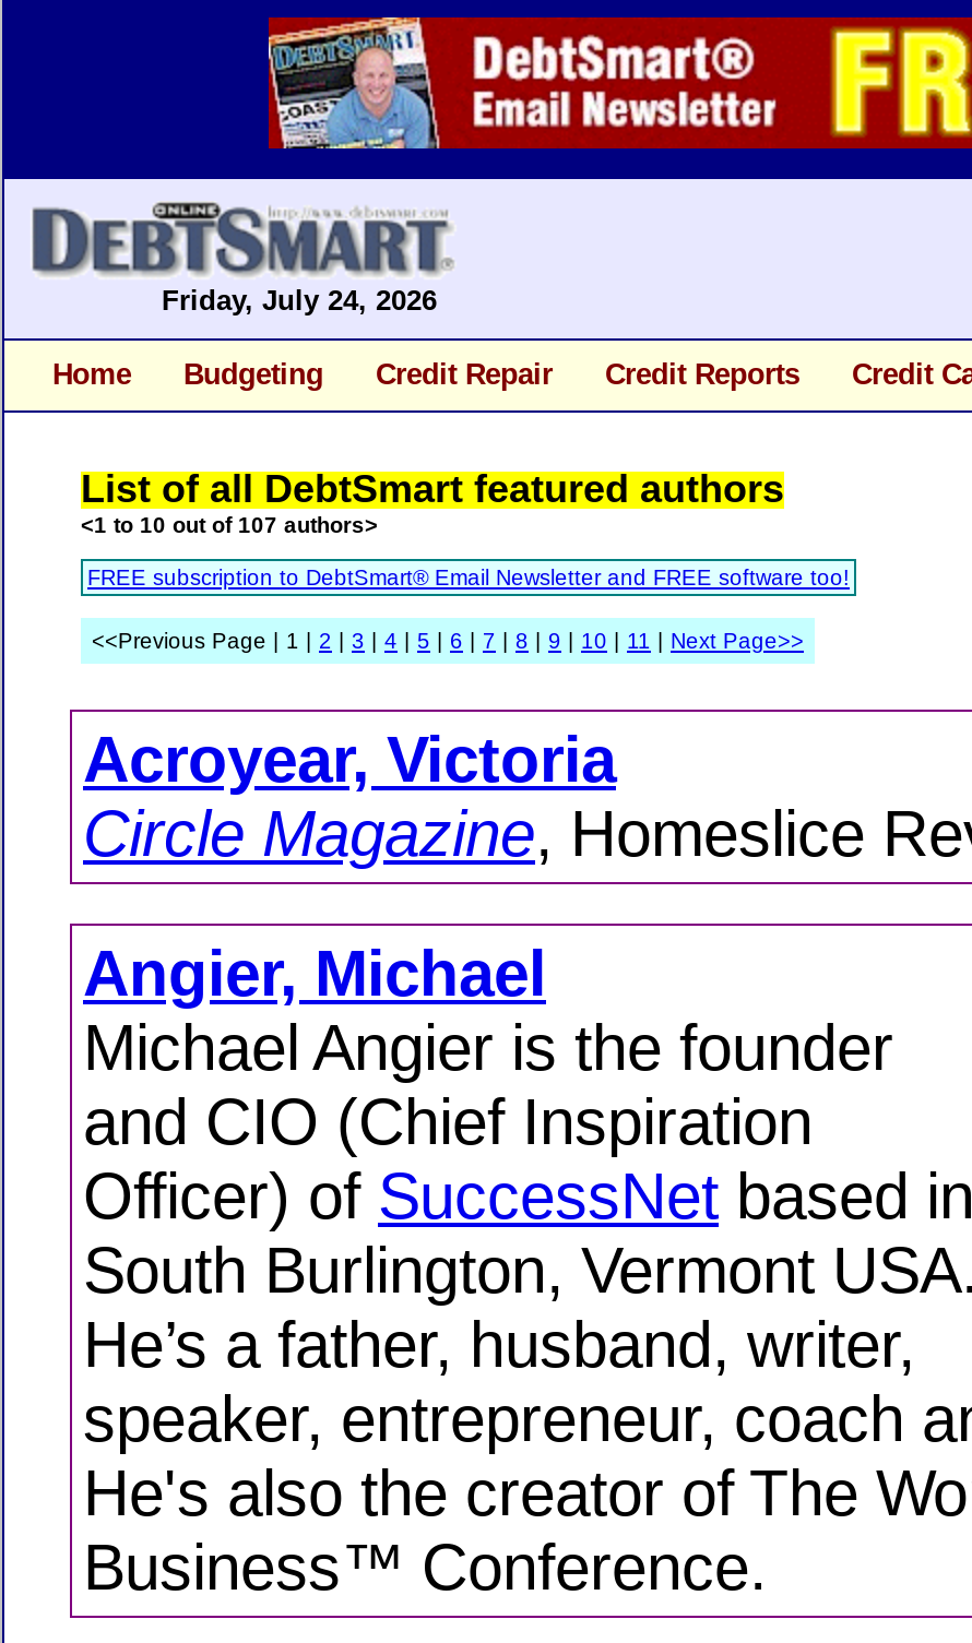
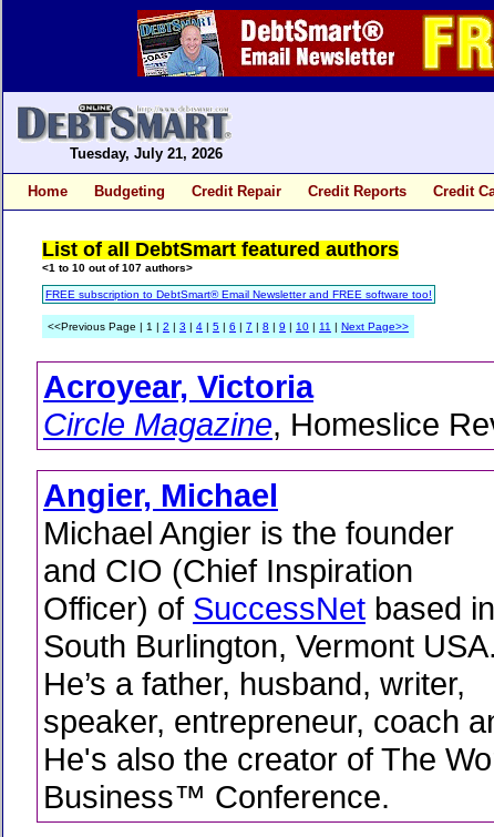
[162,284,446,317] Friday, July 24, 2026 -> [70,145,227,162] Tuesday, July 21, 2026

